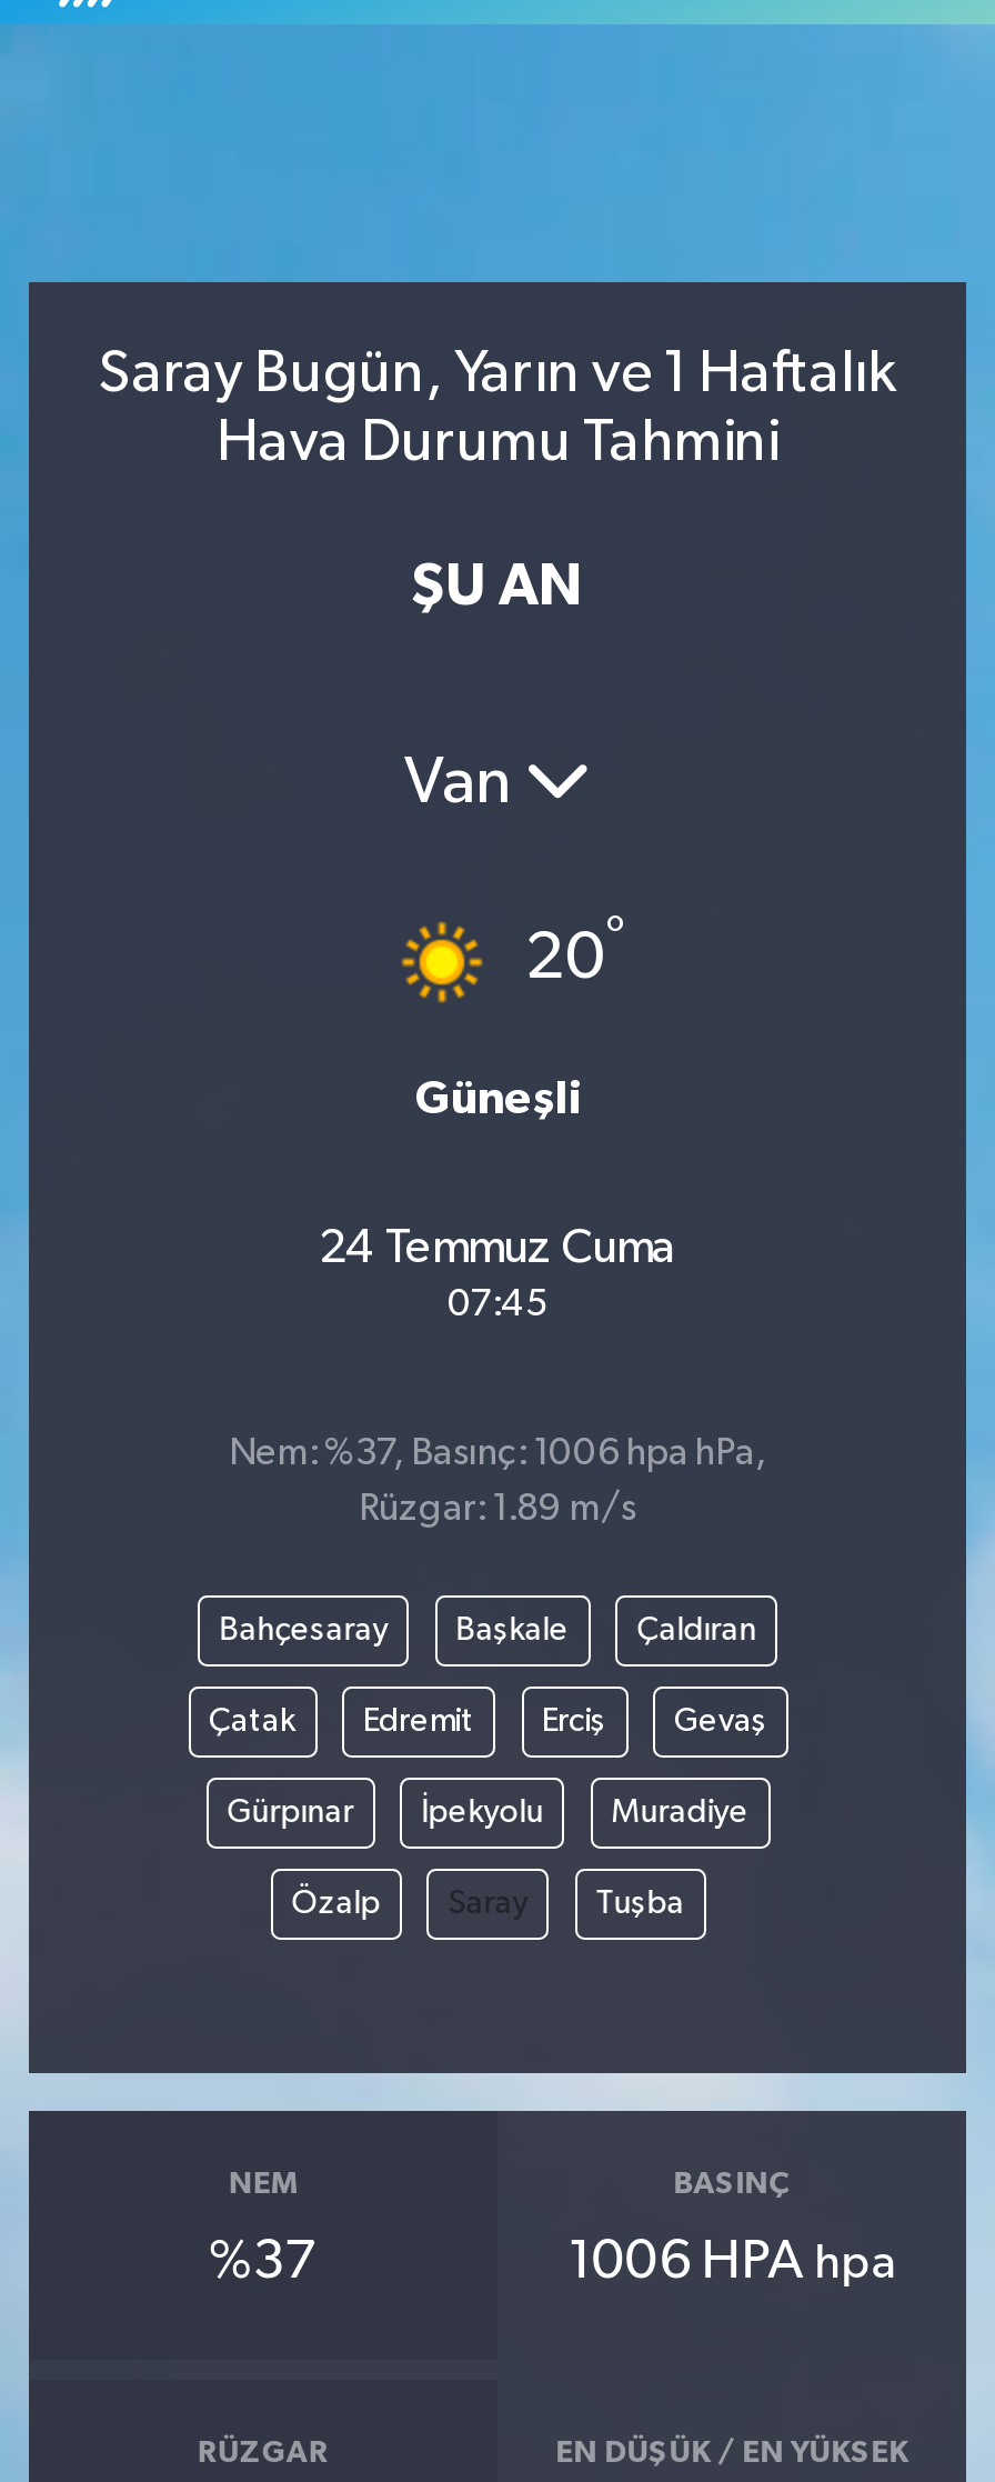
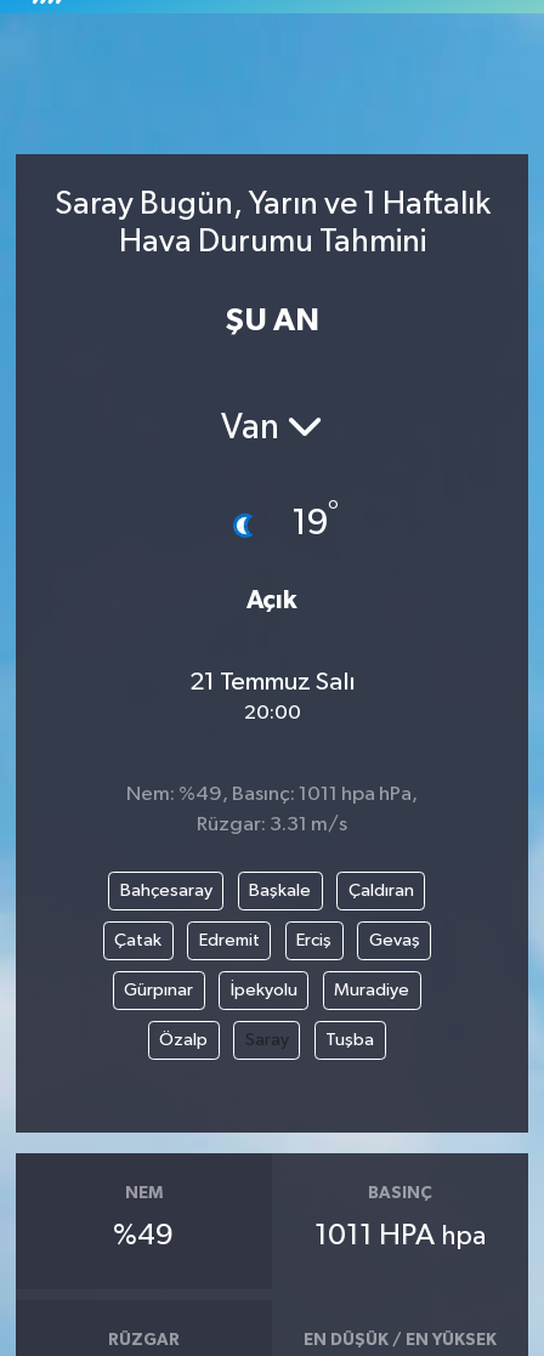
[400,913,625,1004] [image] | 20° -> [220,499,338,547] [image] | 19°
[415,1075,580,1122] Güneşli -> [246,588,297,613] Açık
[319,1223,676,1323] 24 Temmuz Cuma | 07:45 -> [189,668,355,723] 21 Temmuz Salı | 20:00
[229,1435,766,1473] Nem: %37, Basınç: 1006 hpa hPa, -> [126,784,418,805] Nem: %49, Basınç: 1011 hpa hPa,
[359,1491,636,1529] Rüzgar: 1.89 m/s -> [197,815,347,835] Rüzgar: 3.31 m/s
[209,2234,317,2288] %37 -> [113,1221,174,1250] %49
[568,2234,896,2288] 1006 HPA hpa -> [315,1221,486,1250] 1011 HPA hpa

